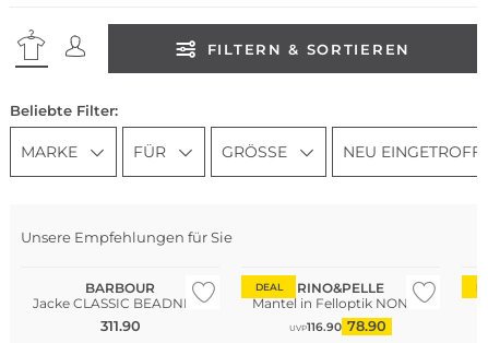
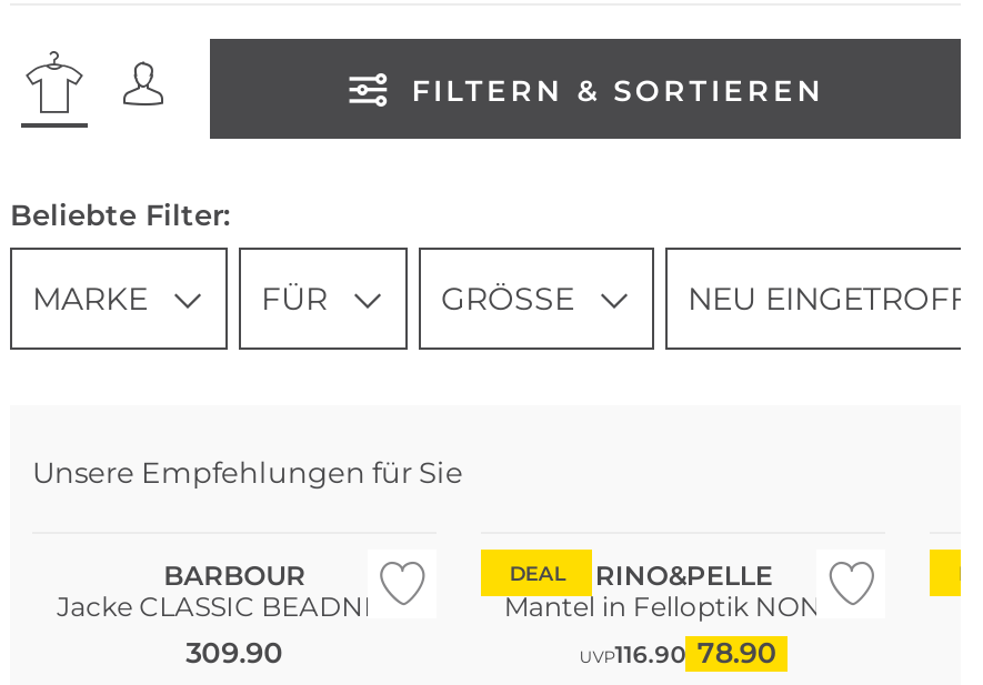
[100,318,140,334] 311.90 -> [186,636,283,670] 309.90

